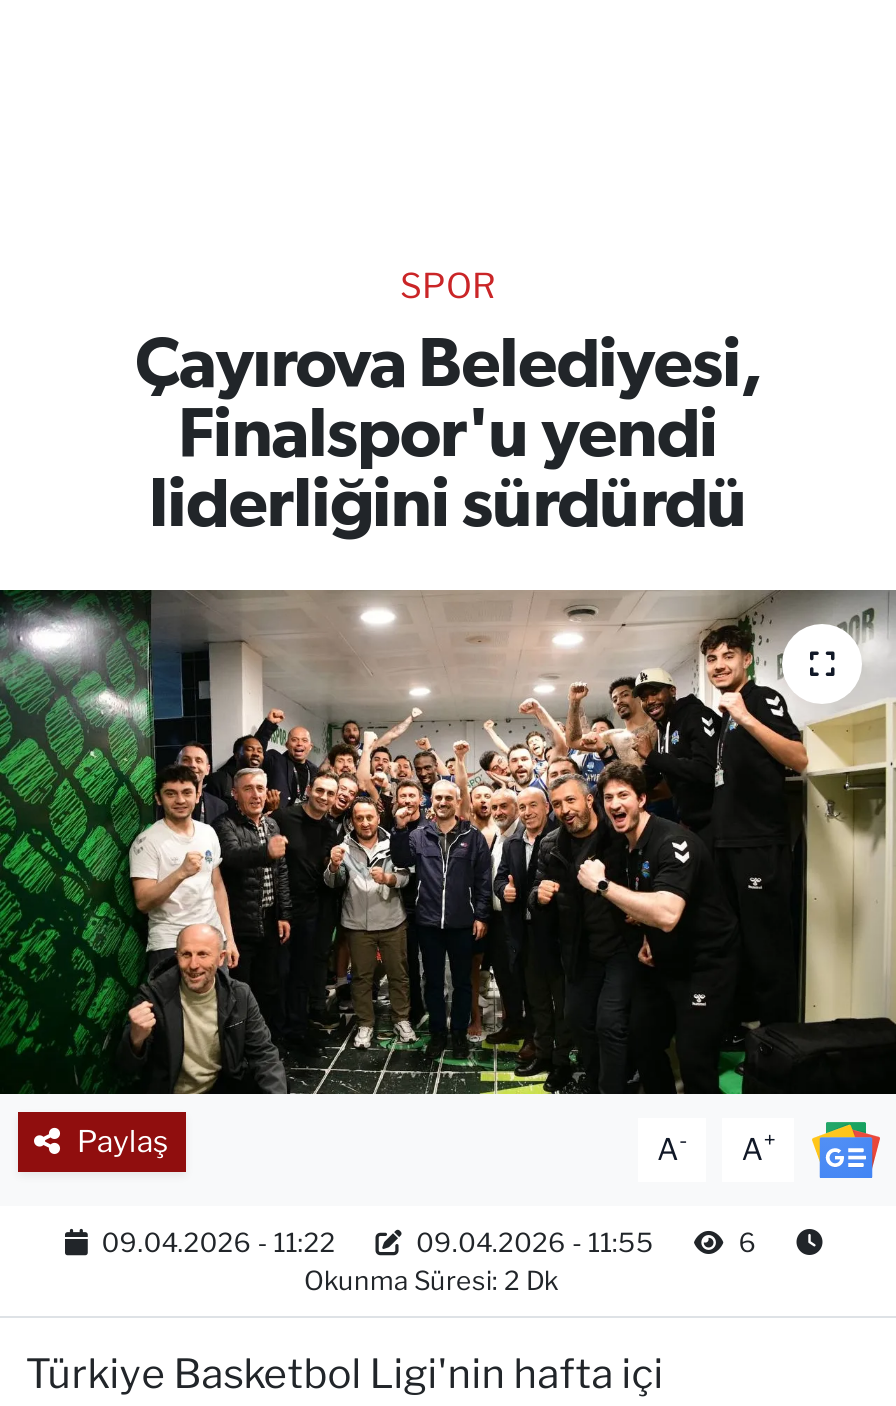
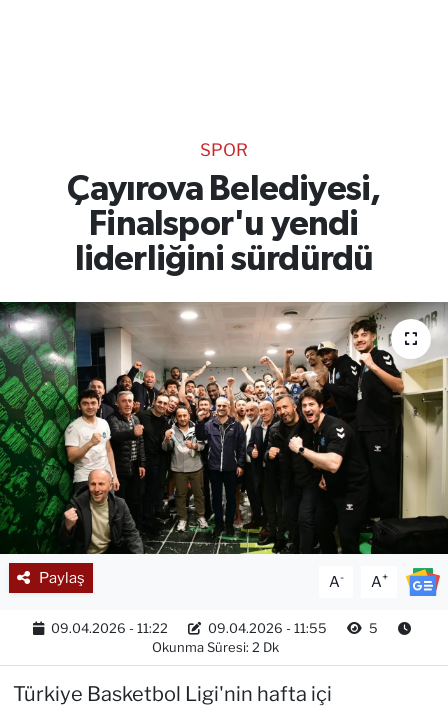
[732,1225,756,1257] 6 -> [366,619,378,635] 5

